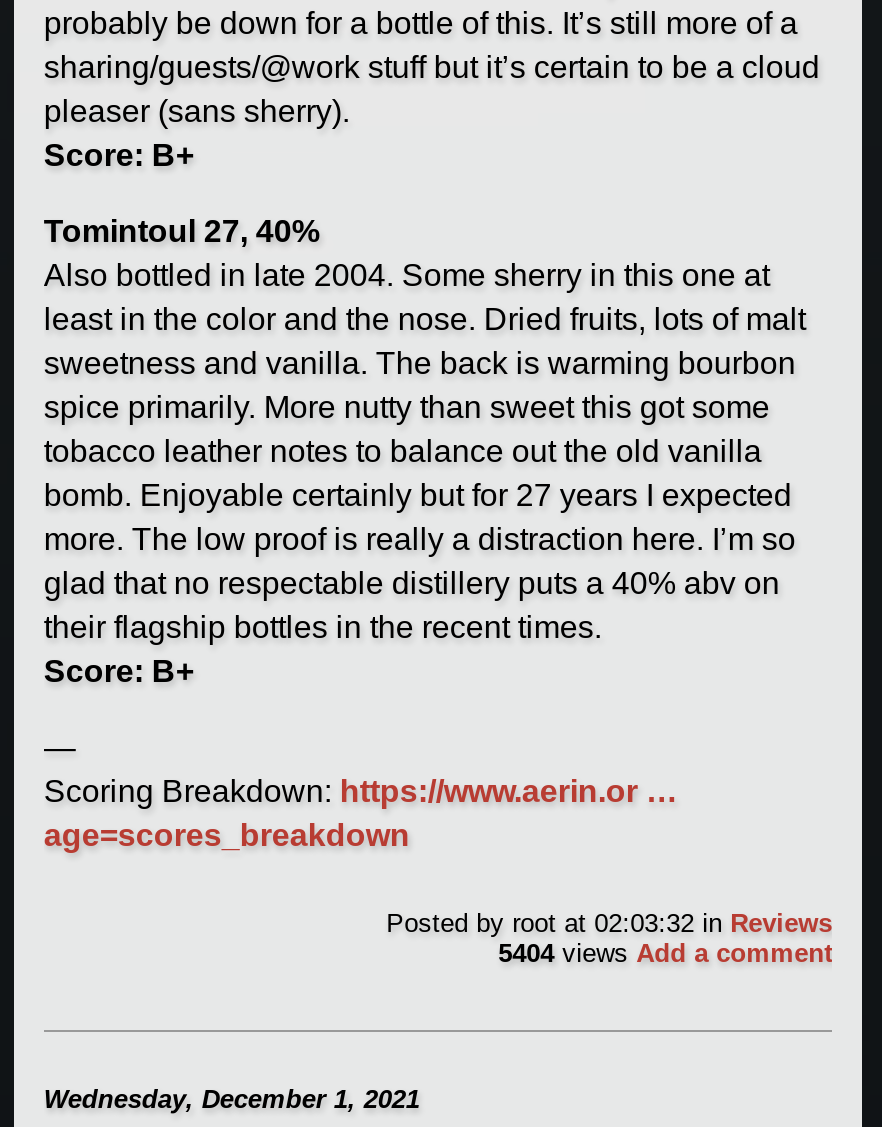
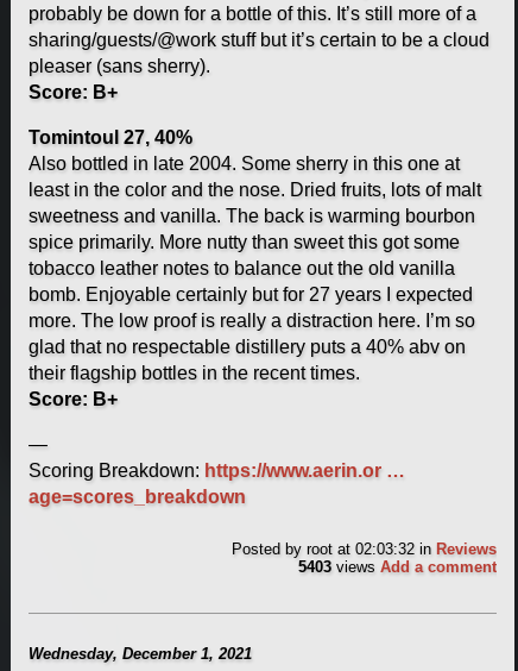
[498,939,832,969] 5404 views Add a comment -> [298,558,497,576] 5403 views Add a comment

